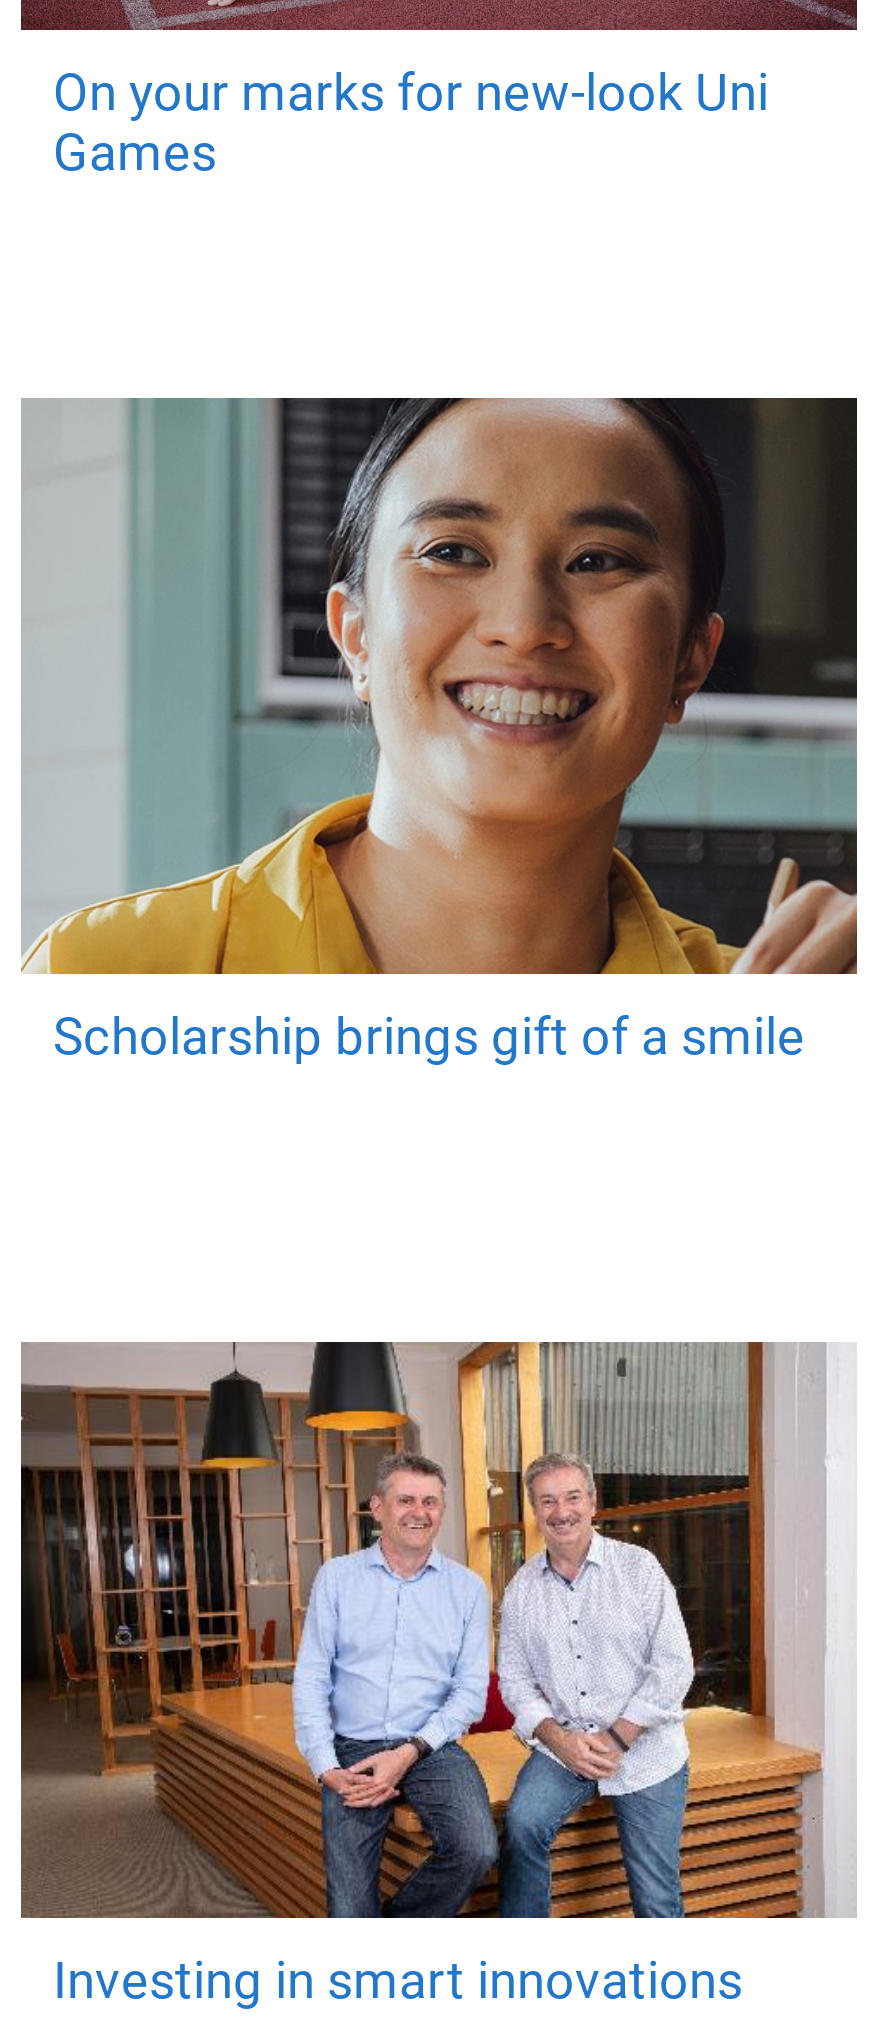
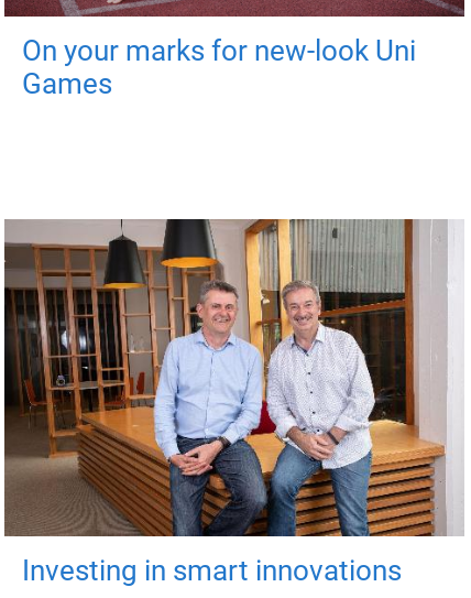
[21,396,857,1066] [image] | Scholarship brings gift of a smile -> none

